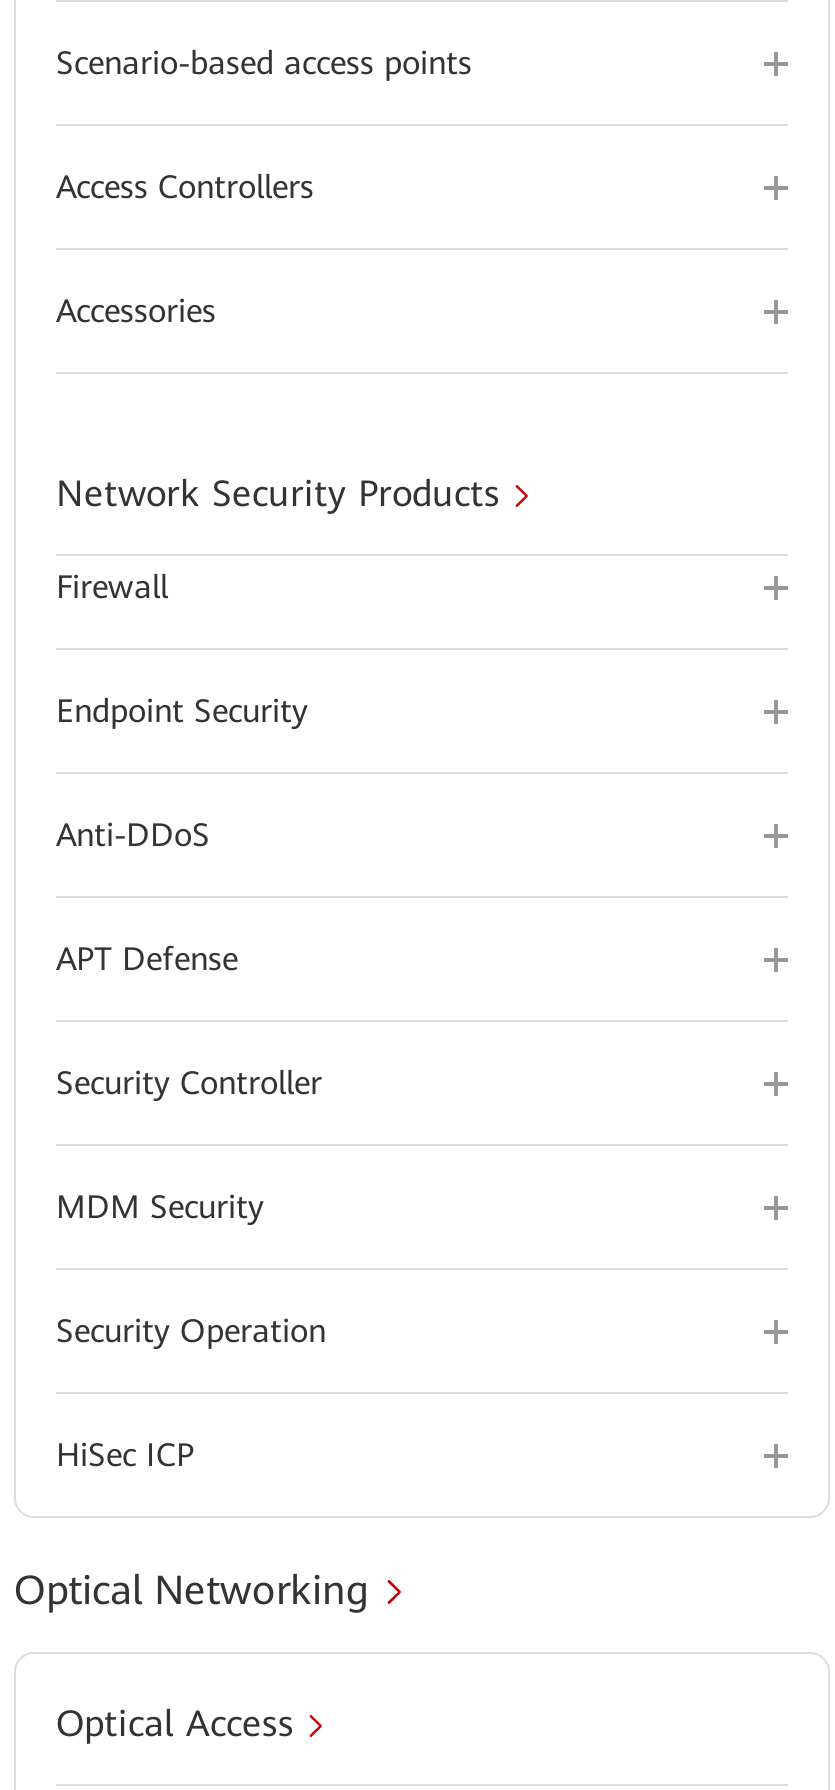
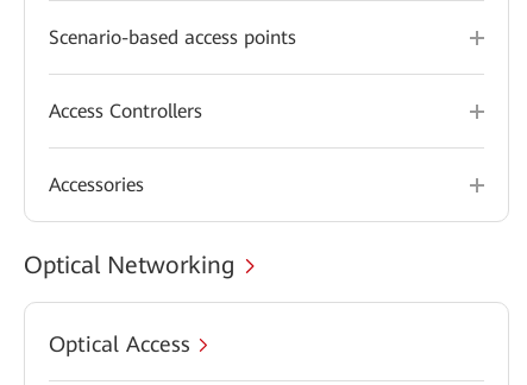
[56,472,500,1474] Network Security Products | Firewall | Endpoint Security | Anti-DDoS | APT Defense | Security Controller | MDM Security | Security Operation | HiSec ICP -> none

